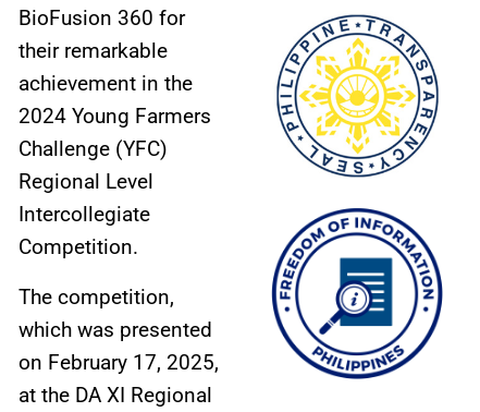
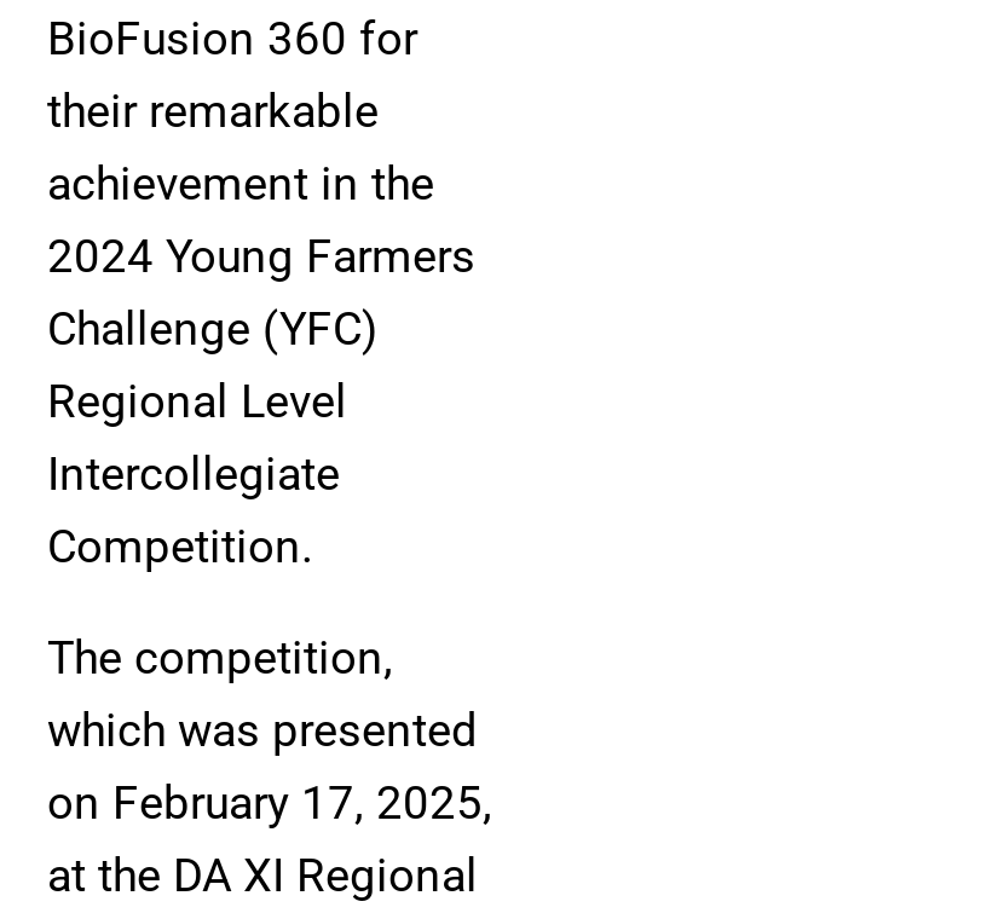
[275,13,440,179] [image] -> none
[271,207,444,380] [image] -> none

